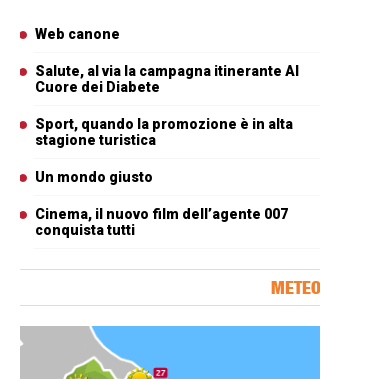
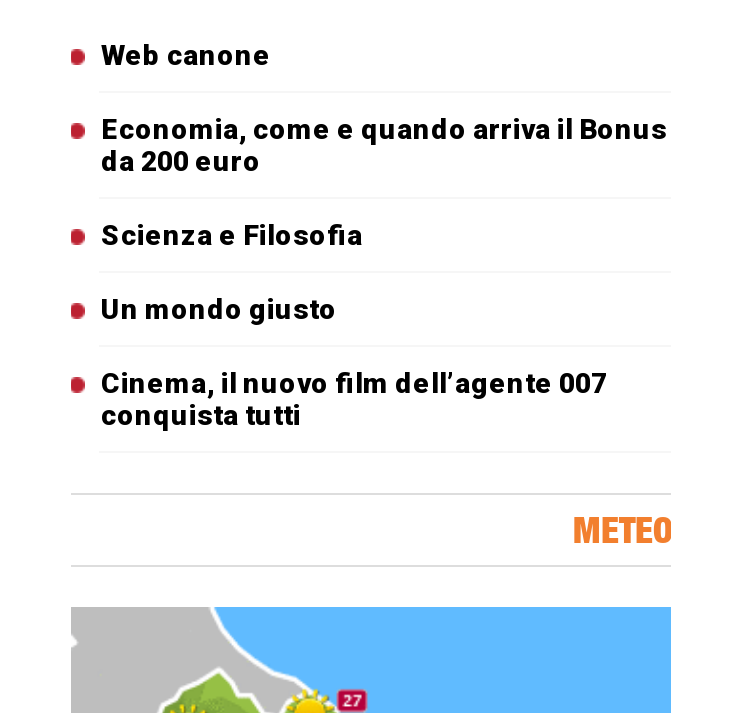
[35,63,299,95] Salute, al via la campagna itinerante Al | Cuore dei Diabete -> [101,114,667,178] Economia, come e quando arriva il Bonus | da 200 euro
[35,116,293,148] Sport, quando la promozione è in alta | stagione turistica -> [101,220,363,252] Scienza e Filosofia

